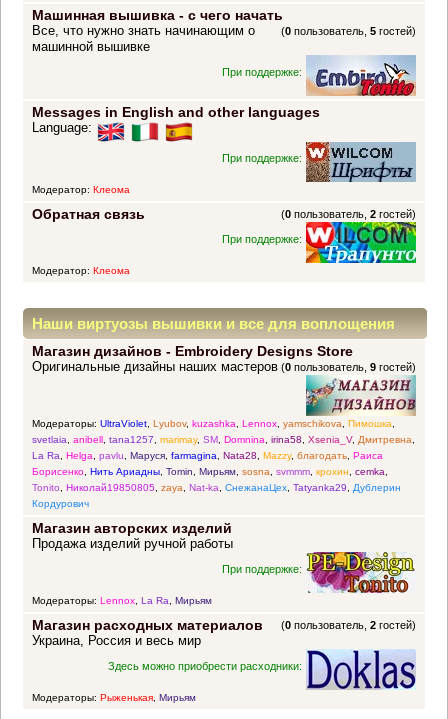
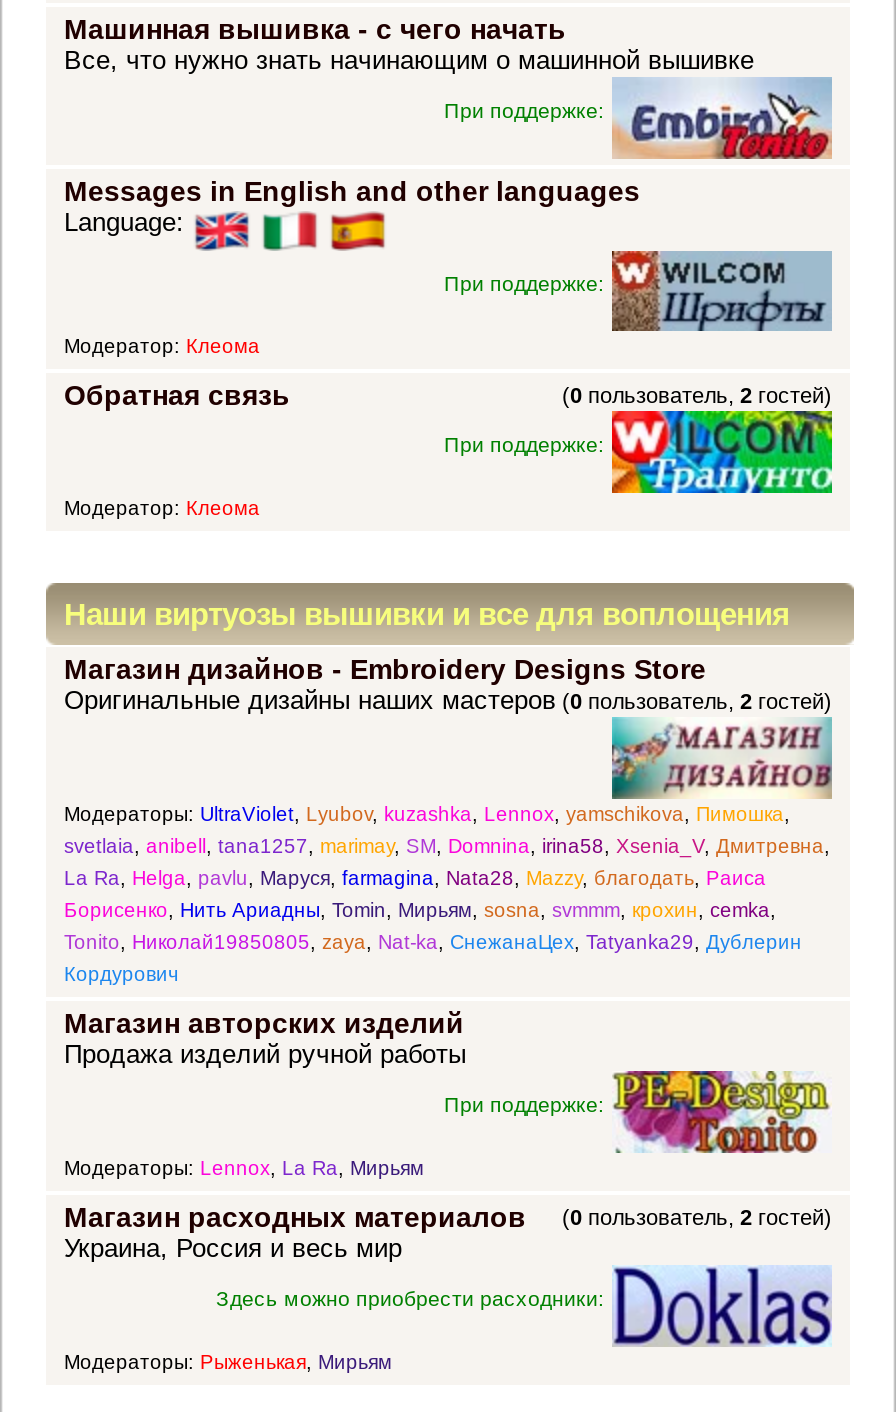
[32,23,416,54] (0 пользователь, 5 гостей) | Все, что нужно знать начинающим о | машинной вышивке -> [64,46,754,76] Все, что нужно знать начинающим о машинной вышивке
[281,361,416,373] (0 пользователь, 9 гостей) -> [562,690,832,714] (0 пользователь, 2 гостей)

